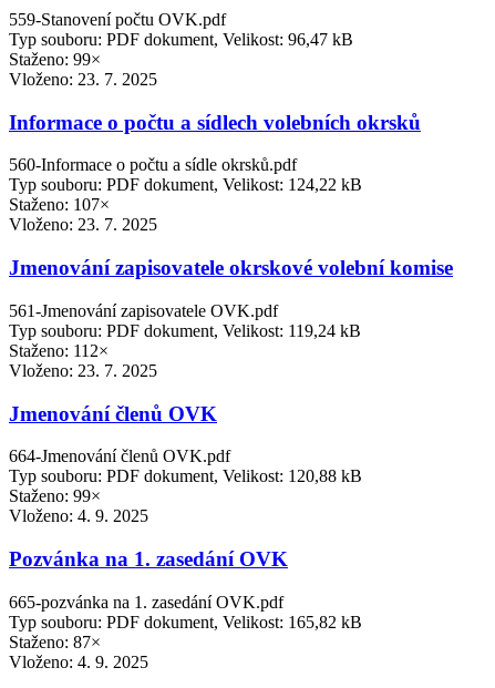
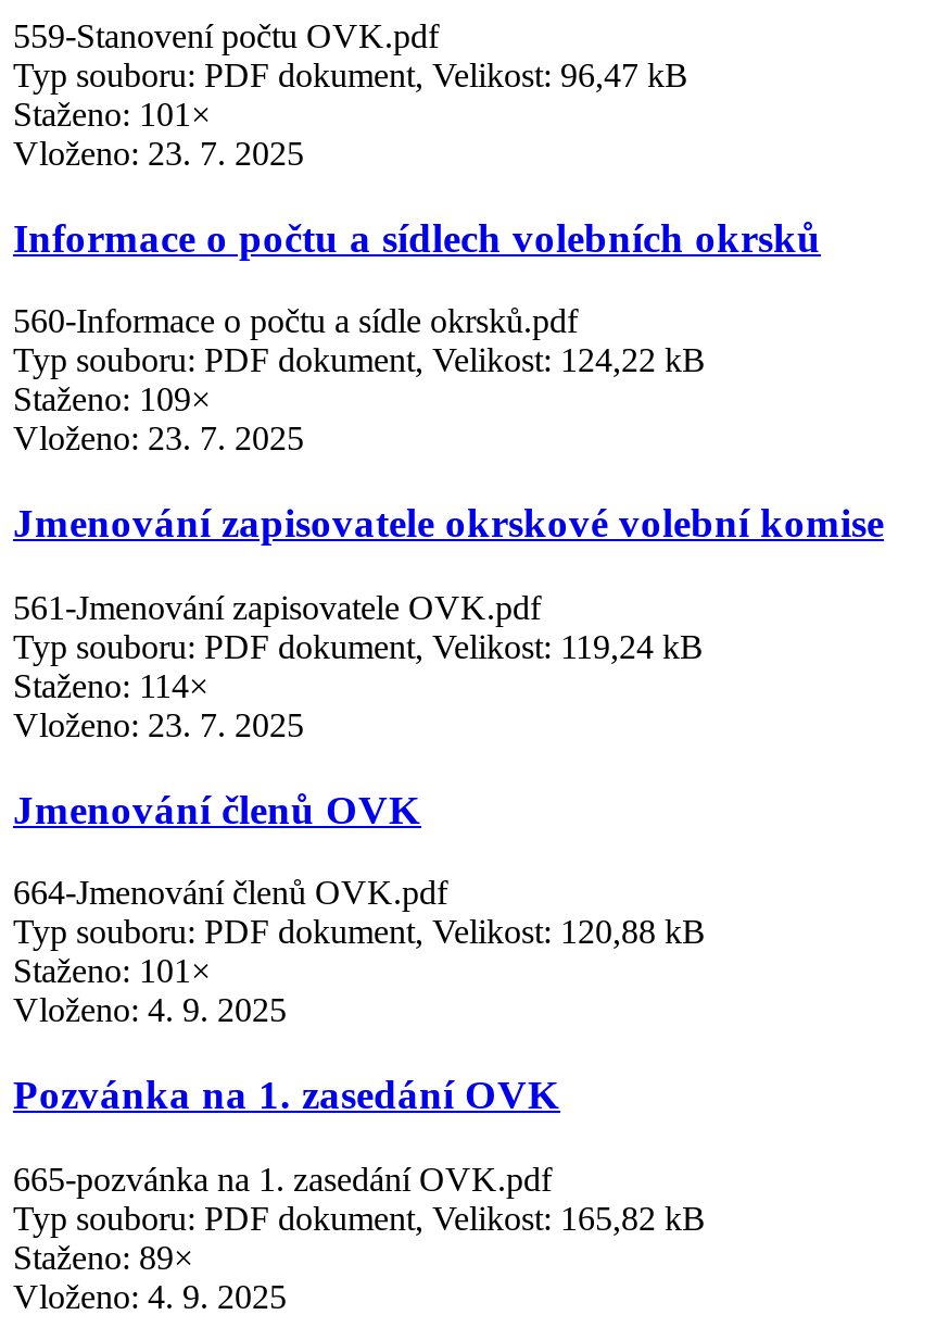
[9,50,101,69] Staženo: 99× -> [13,96,211,133] Staženo: 101×
[9,196,110,214] Staženo: 107× -> [13,381,211,418] Staženo: 109×
[9,341,109,360] Staženo: 112× -> [13,667,208,704] Staženo: 114×
[9,487,101,506] Staženo: 99× -> [13,953,211,990] Staženo: 101×
[9,632,101,651] Staženo: 87× -> [13,1238,193,1275] Staženo: 89×

